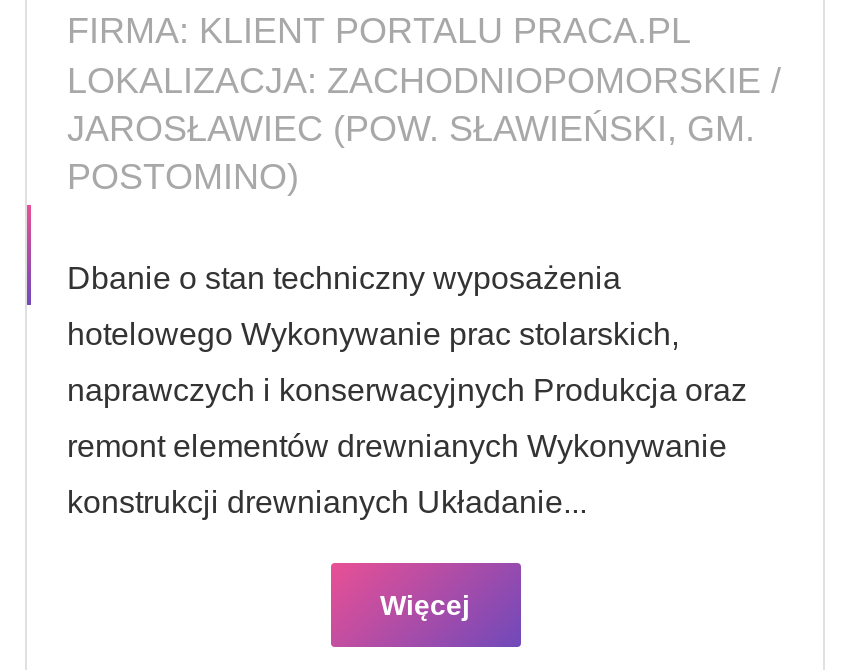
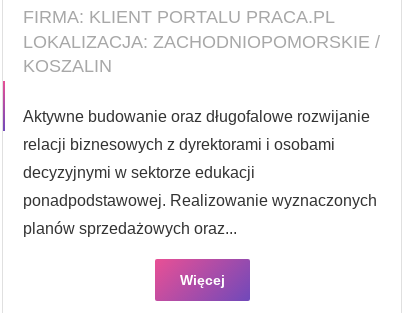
[67,109,755,197] JAROSŁAWIEC (POW. SŁAWIEŃSKI, GM. | POSTOMINO) -> [23,56,112,76] KOSZALIN
[67,261,621,295] Dbanie o stan techniczny wyposażenia -> [23,108,370,125] Aktywne budowanie oraz długofalowe rozwijanie
[67,317,679,351] hotelowego Wykonywanie prac stolarskich, -> [23,136,335,153] relacji biznesowych z dyrektorami i osobami
[67,373,747,407] naprawczych i konserwacyjnych Produkcja oraz -> [23,164,255,181] decyzyjnymi w sektorze edukacji
[67,429,727,463] remont elementów drewnianych Wykonywanie -> [23,192,377,209] ponadpodstawowej. Realizowanie wyznaczonych
[67,485,587,519] konstrukcji drewnianych Układanie... -> [23,220,237,237] planów sprzedażowych oraz...

